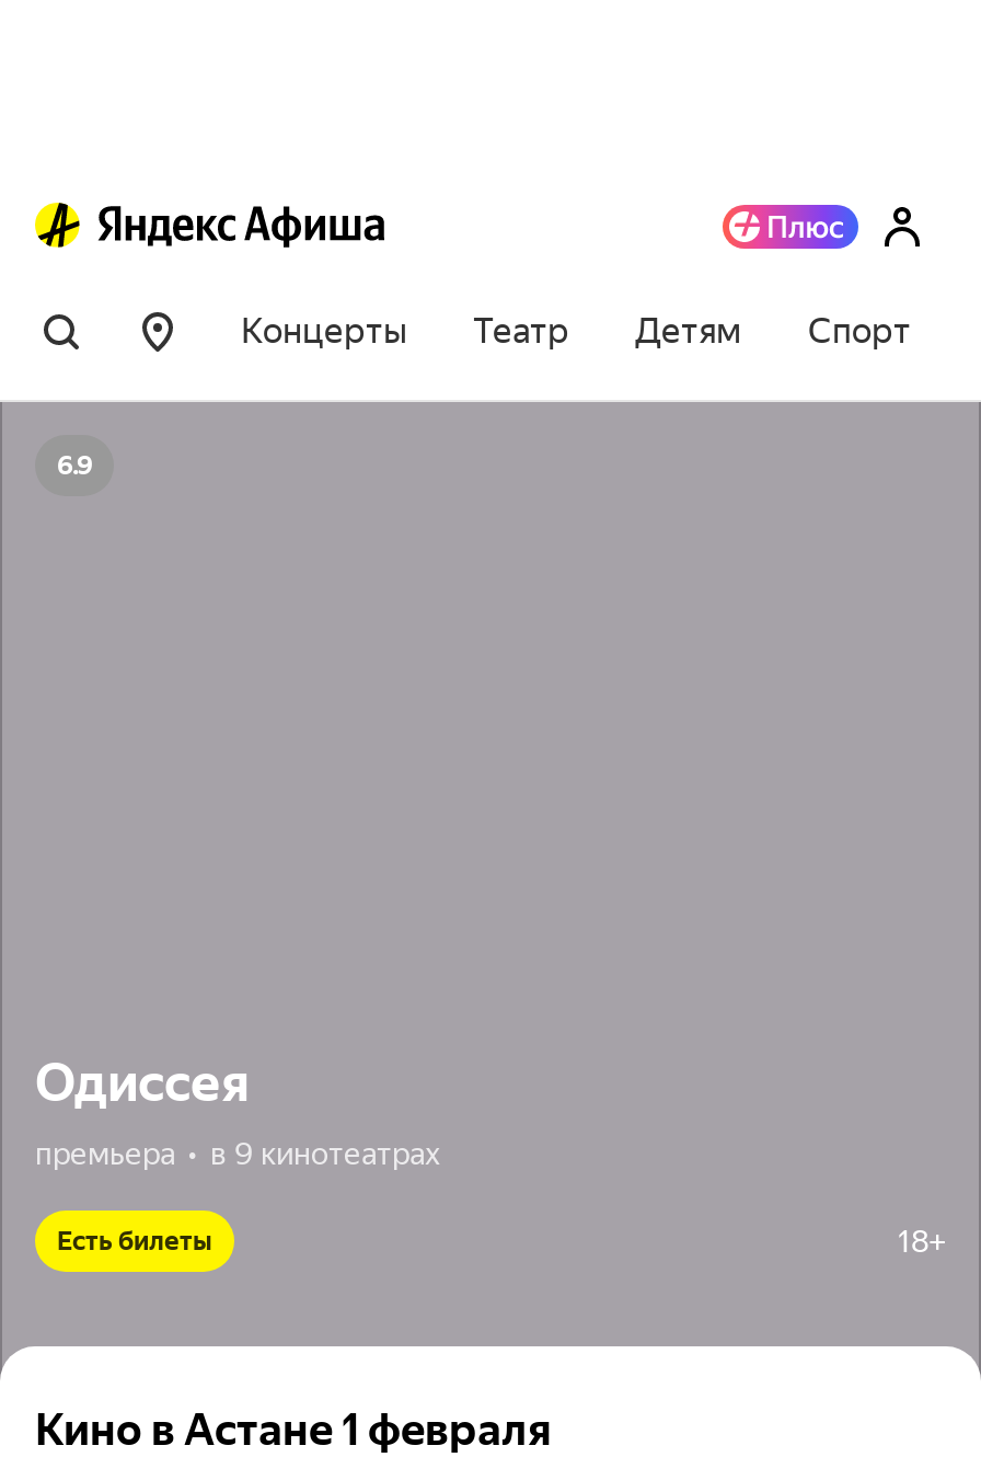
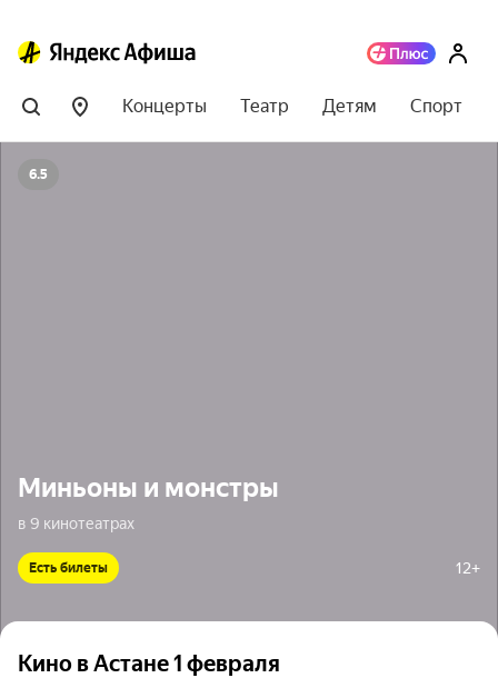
[57,450,92,481] 6.9 -> [29,167,48,182] 6.5
[35,1053,440,1171] Одиссея | премьера • в 9 кинотеатрах -> [18,472,279,532] Миньоны и монстры | в 9 кинотеатрах
[898,1224,946,1259] 18+ -> [456,559,480,577] 12+

